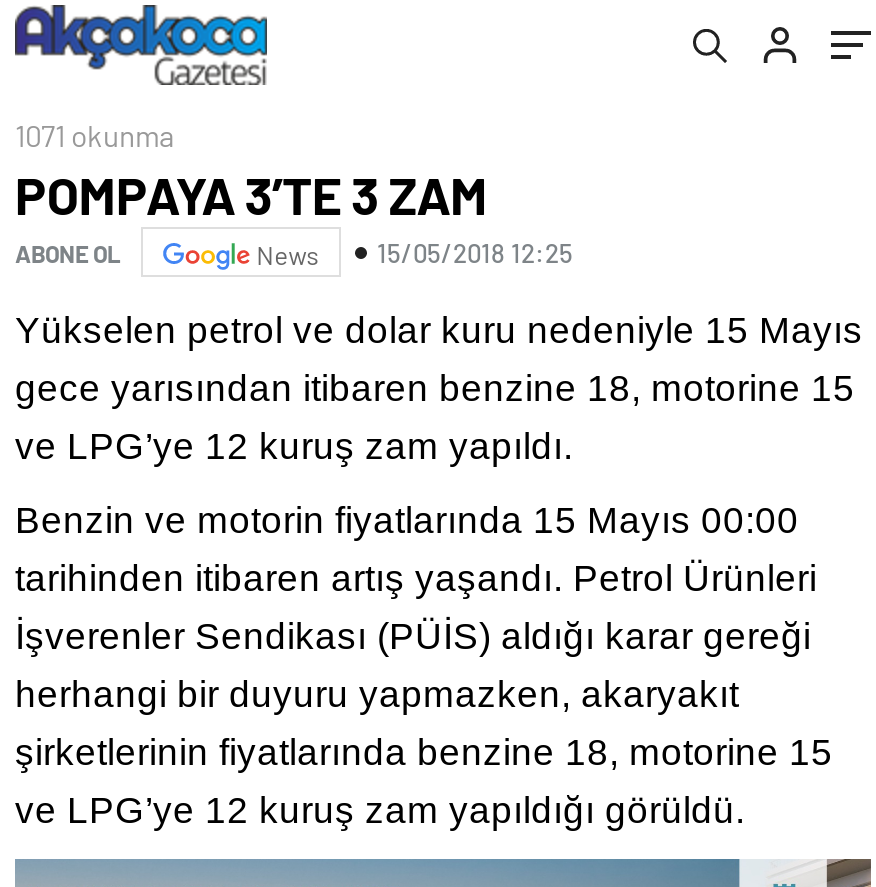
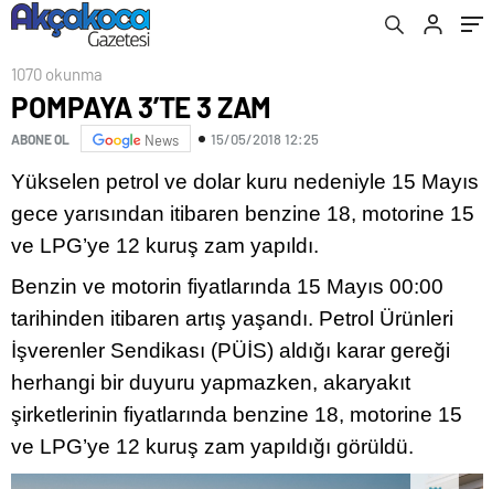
[15,117,175,153] 1071 okunma -> [11,64,103,84] 1070 okunma

